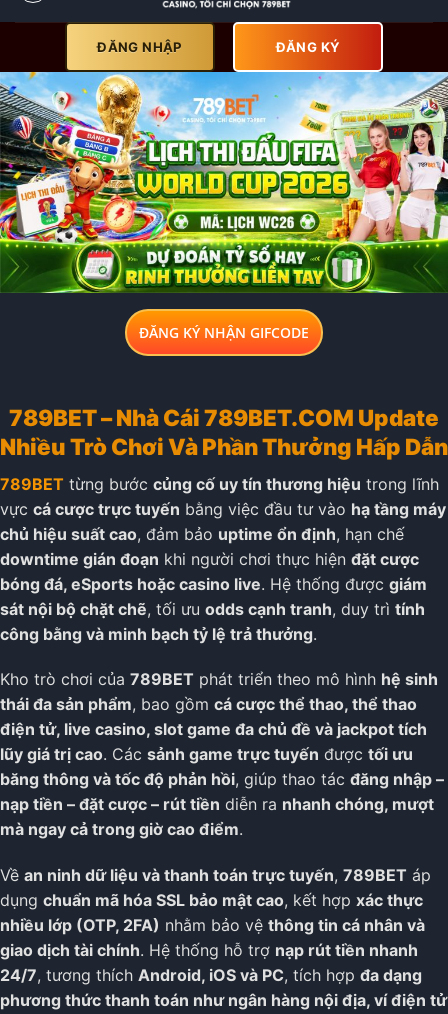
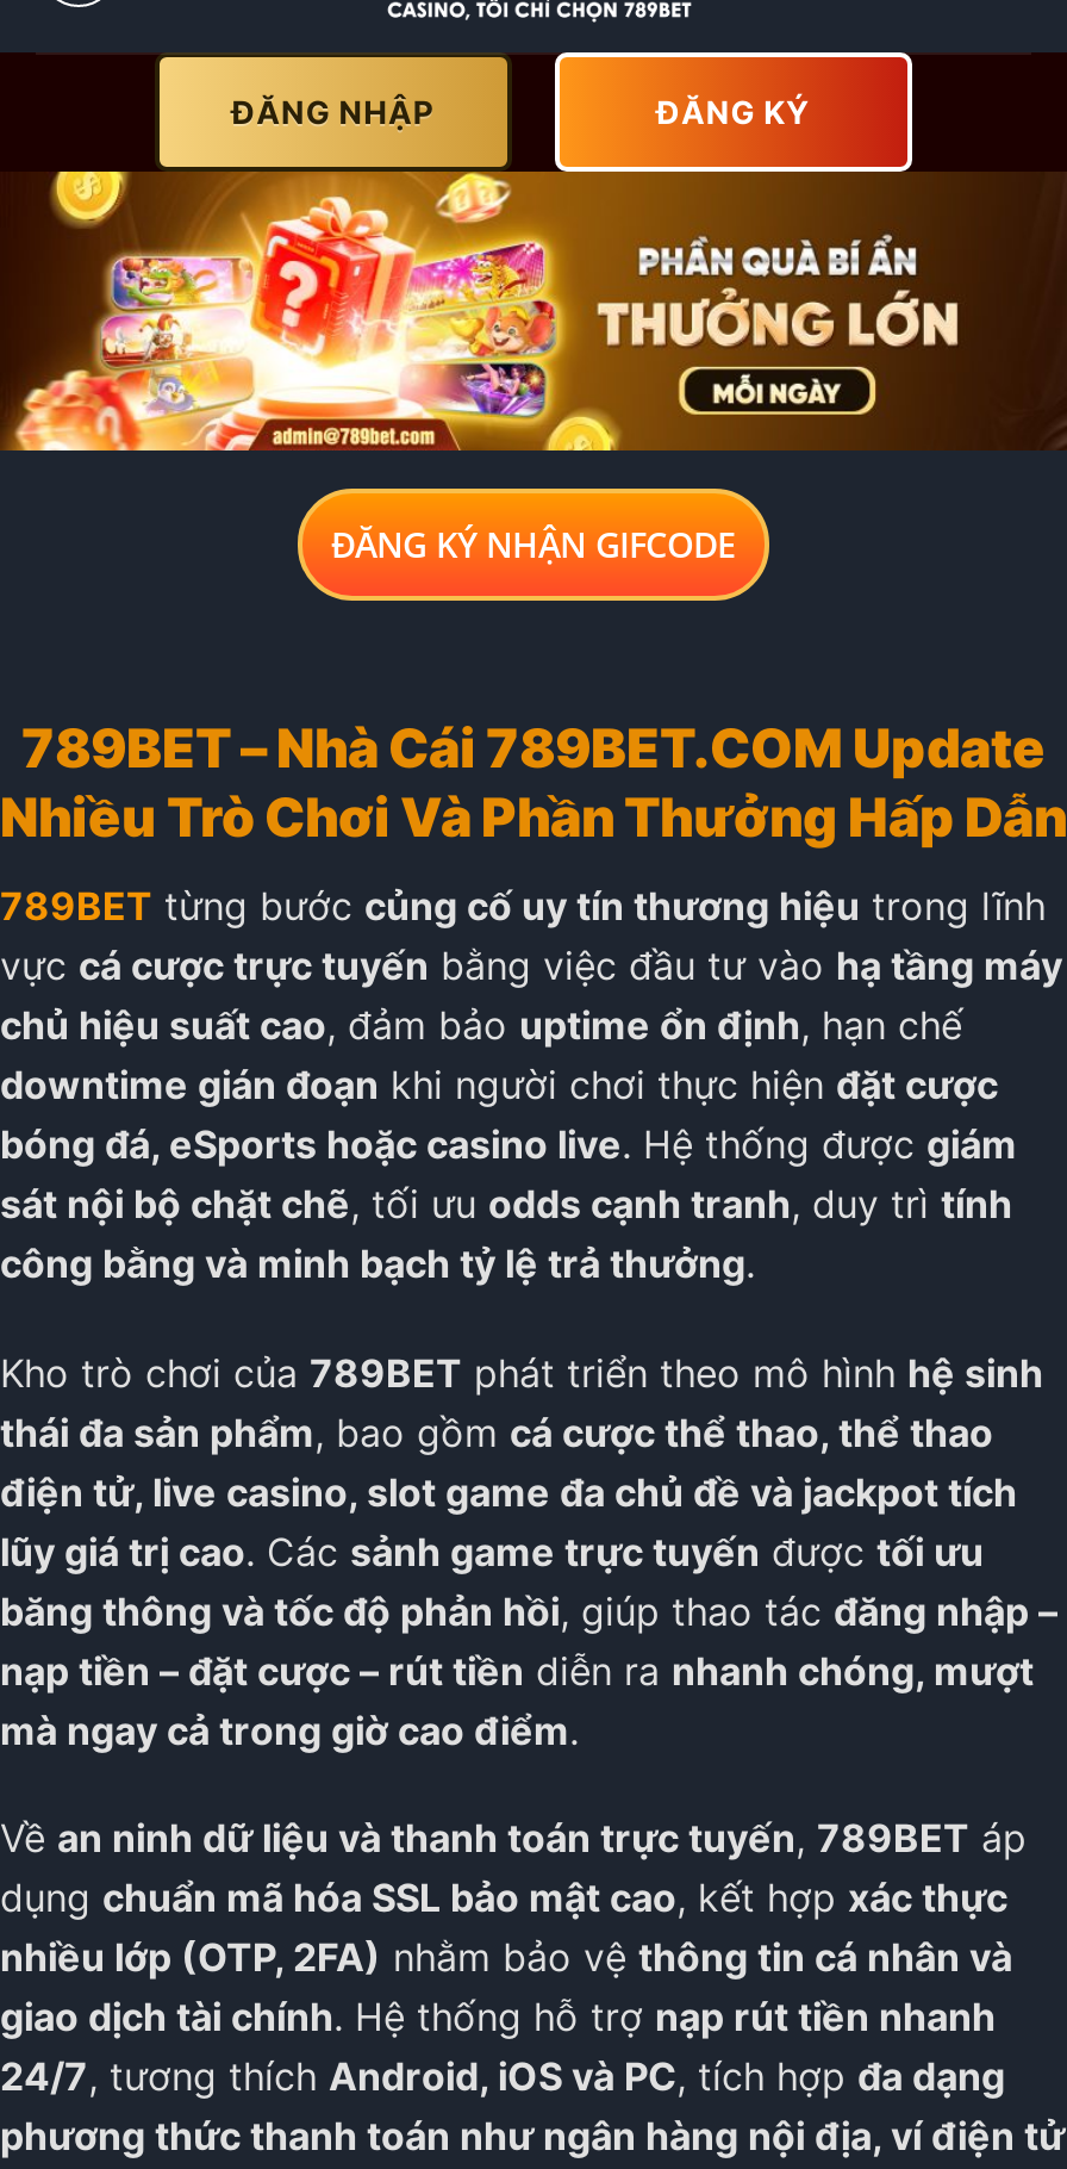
[3,71,445,294] [image] -> [7,169,1060,453] [image]

